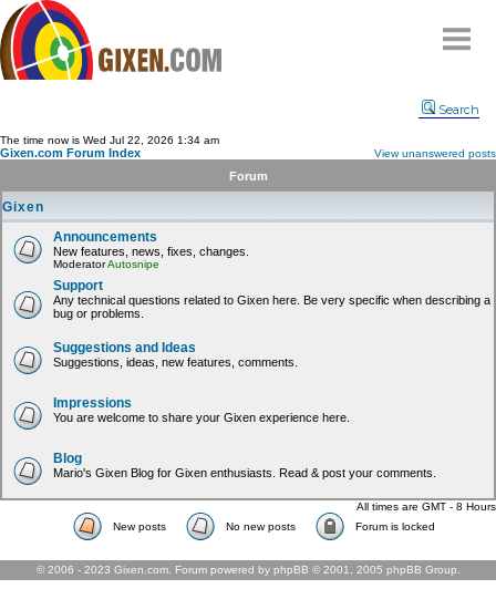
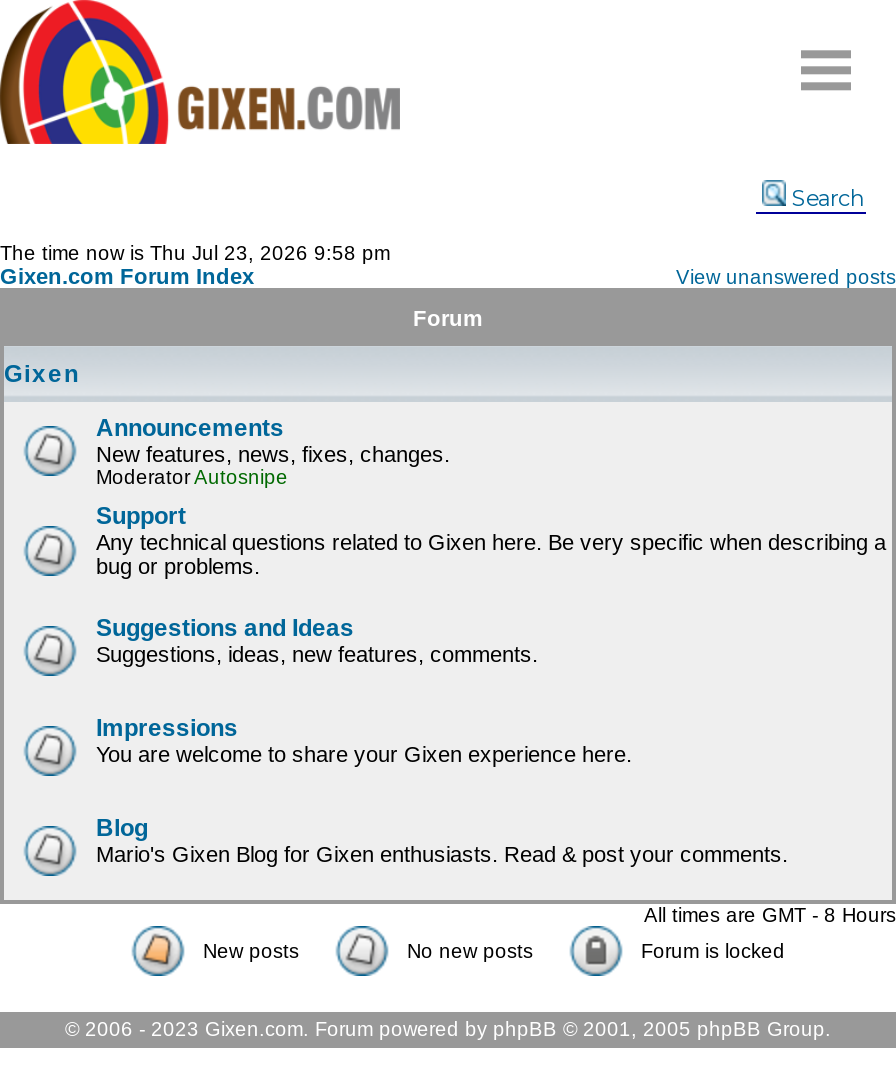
[0,134,219,146] The time now is Wed Jul 22, 2026 1:34 am -> [0,242,390,264] The time now is Thu Jul 23, 2026 9:58 pm

